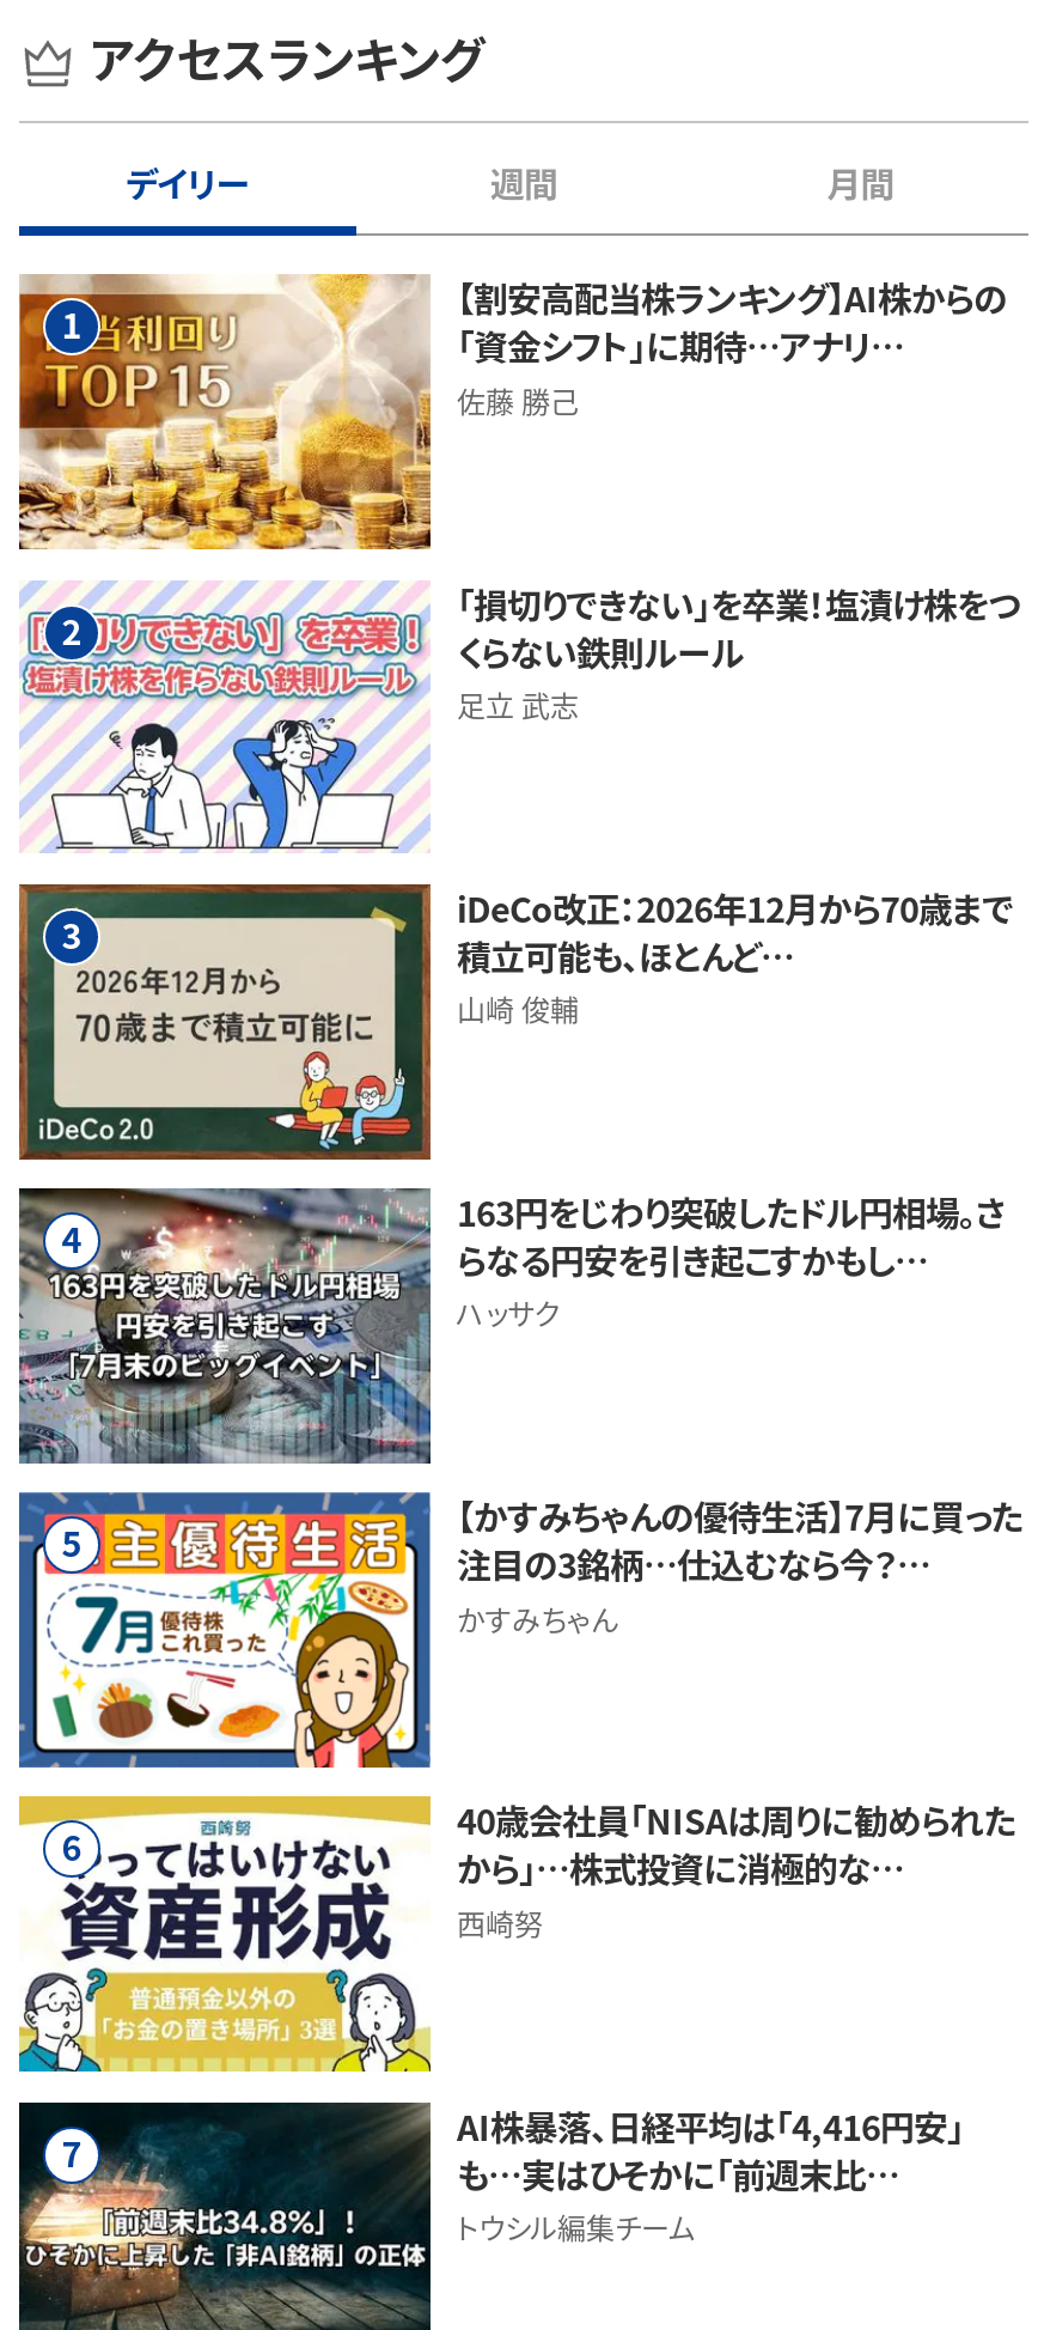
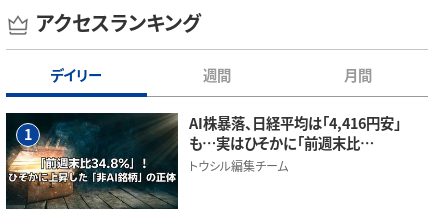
[17,272,1007,552] [image] | 【割安高配当株ランキング】AI株からの | 「資金シフト」に期待…アナリ… | 佐藤 勝己 -> none
[19,580,431,853] [image] | 2 -> none
[457,577,1019,724] 「損切りできない」を卒業！塩漬け株をつ | くらない鉄則ルール | 足立 武志 -> none
[17,882,433,1162] [image] | 3 -> none
[457,882,1014,1028] iDeCo改正：2026年12月から70歳まで | 積立可能も、ほとんど… | 山崎 俊輔 -> none
[17,1186,433,1466] [image] | 4 -> none
[457,1186,1005,1333] 163円をじわり突破したドル円相場。さ | らなる円安を引き起こすかもし… | ハッサク -> none
[17,1490,433,1770] [image] | 5 -> none
[457,1490,1021,1637] 【かすみちゃんの優待生活】7月に買った | 注目の3銘柄…仕込むなら今？… | かすみちゃん -> none
[17,1794,433,2074] [image] | 6 -> none
[457,1795,1014,1942] 40歳会社員「NISAは周りに勧められた | から」…株式投資に消極的な… | 西崎努 -> none
[62,2126,81,2176] 7 -> none

